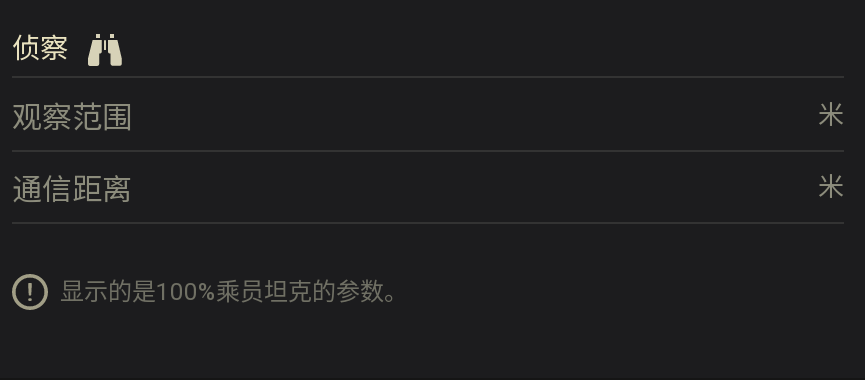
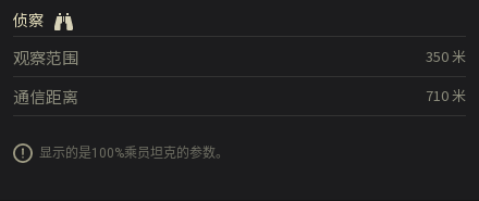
[818,93,844,131] 米 -> [426,45,466,66] 350米
[818,165,844,203] 米 -> [426,84,466,105] 710米

